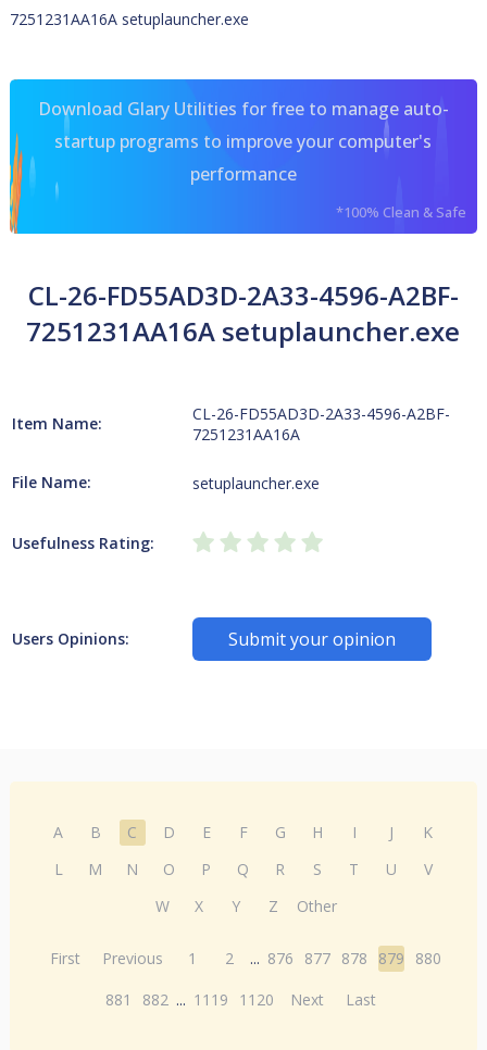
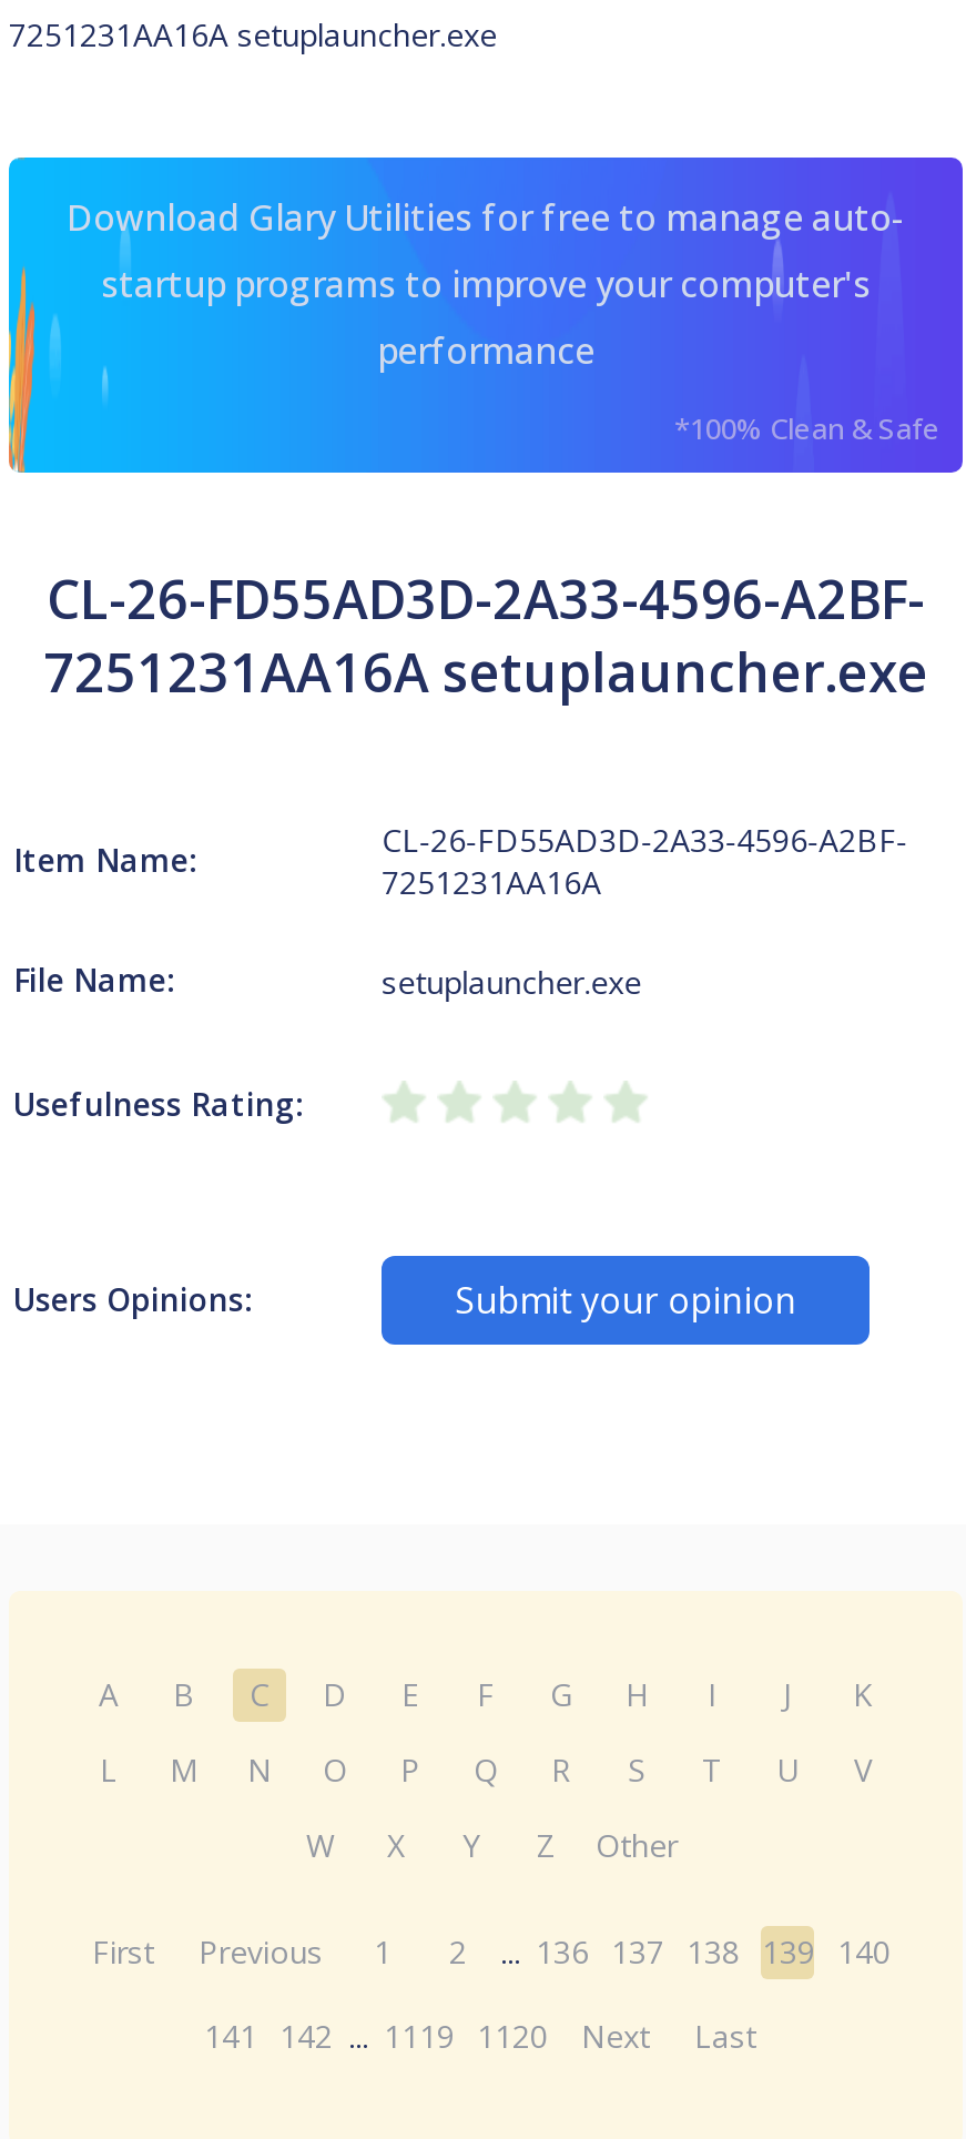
[51,948,442,968] First Previous 1 2 ... 876 877 878 879 880 -> [92,1930,891,1973] First Previous 1 2 ... 136 137 138 139 140
[105,989,376,1010] 881 882 ... 1119 1120 Next Last -> [204,2015,756,2057] 141 142 ... 1119 1120 Next Last

